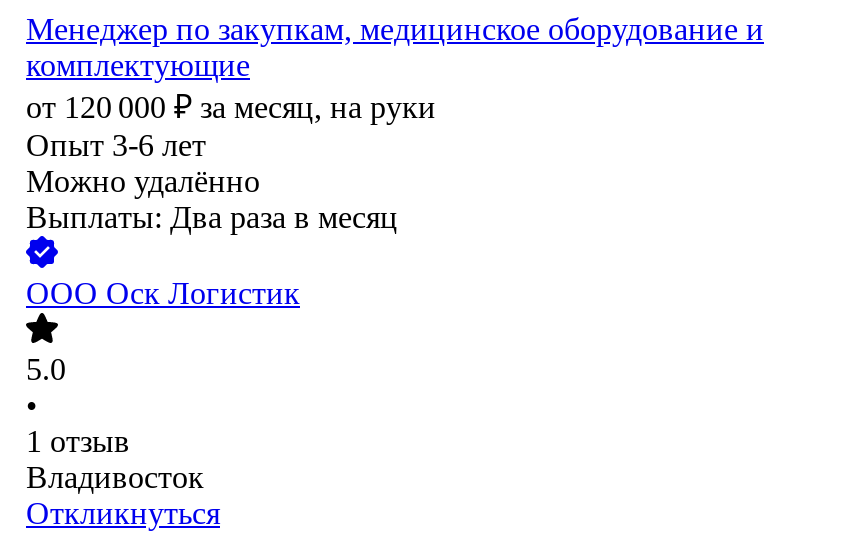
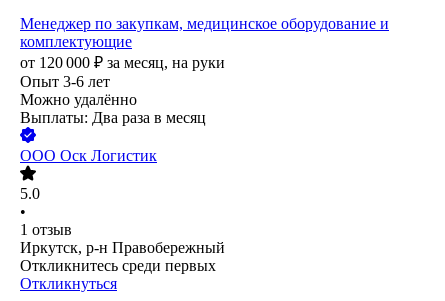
[26,461,204,495] Владивосток -> [20,239,225,274] Иркутск, р-н Правобережный | Откликнитесь среди первых

